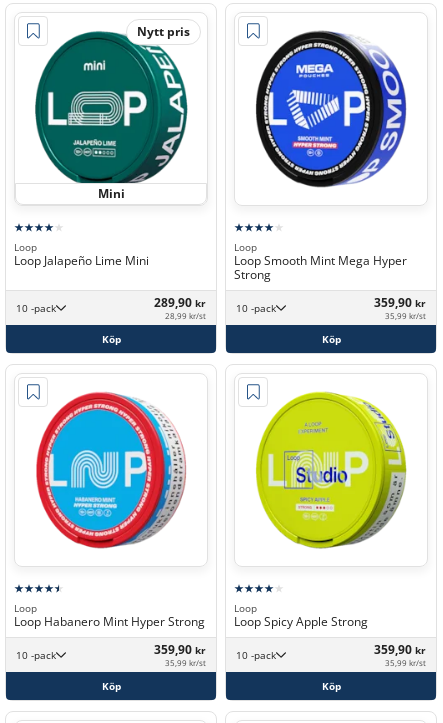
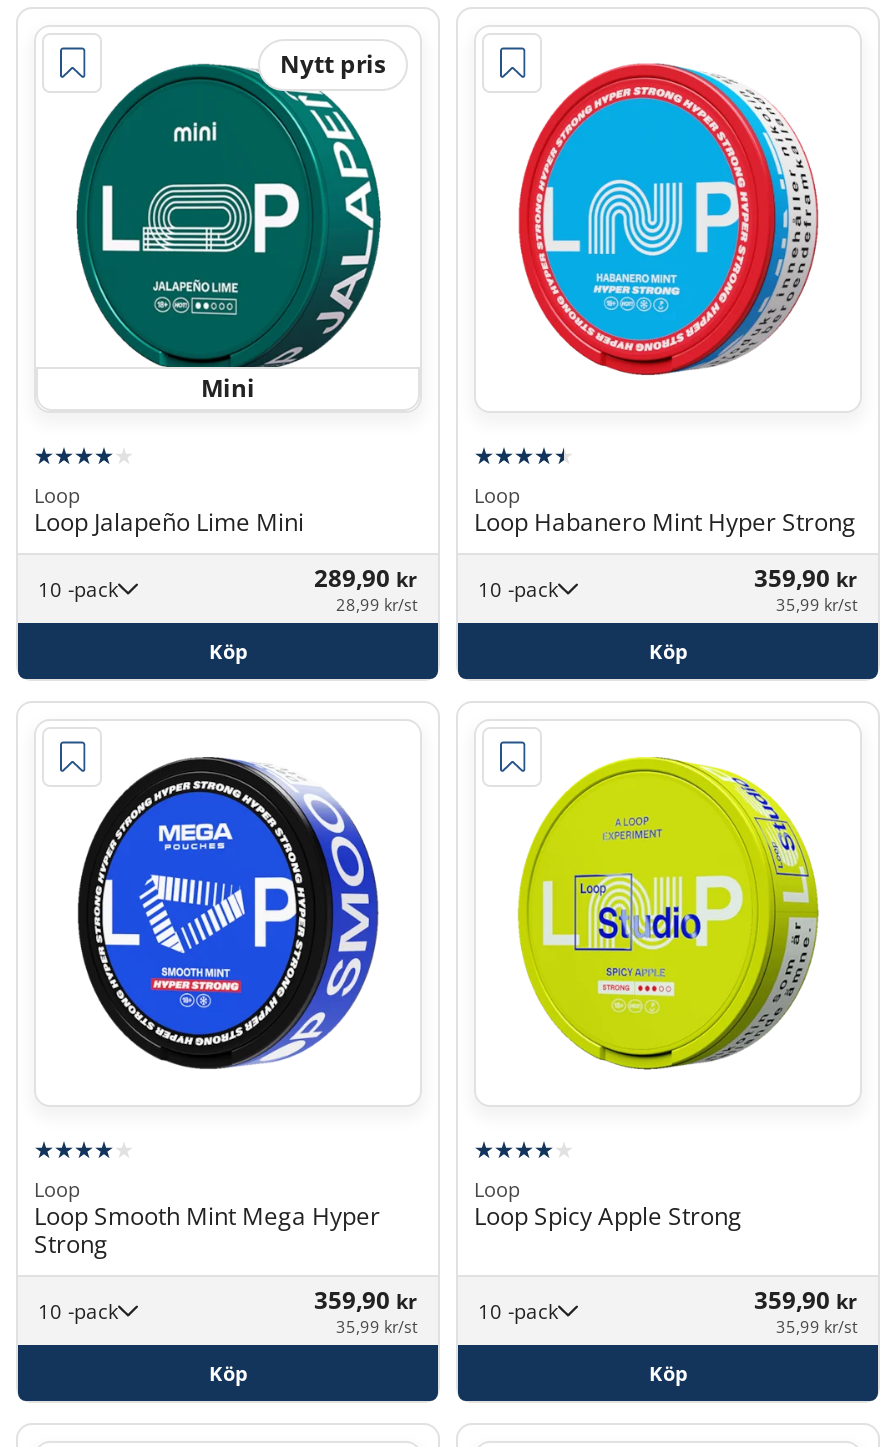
moved [255,30,407,188] -> [76,755,380,1069]: [image]
moved [234,252,407,283] -> [34,1199,380,1261]: Loop Smooth Mint Mega Hyper | Strong
moved [36,391,186,548] -> [518,63,820,377]: [image]
moved [14,613,205,630] -> [474,505,856,539]: Loop Habanero Mint Hyper Strong

